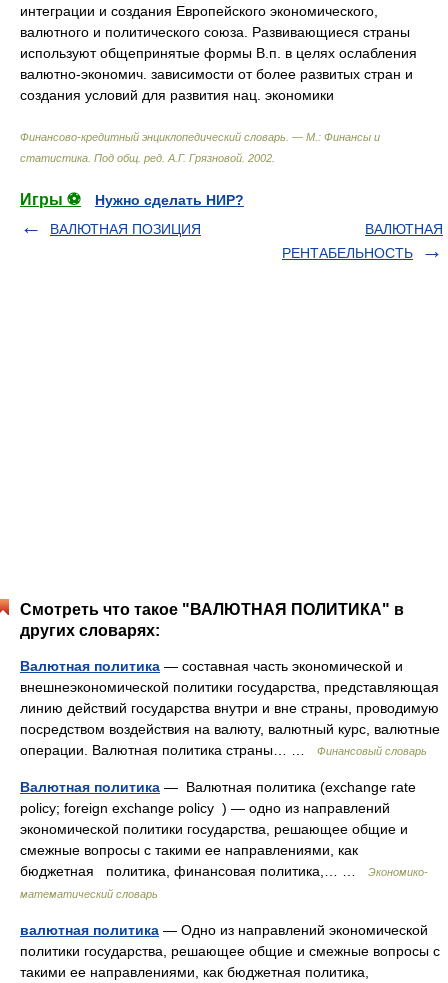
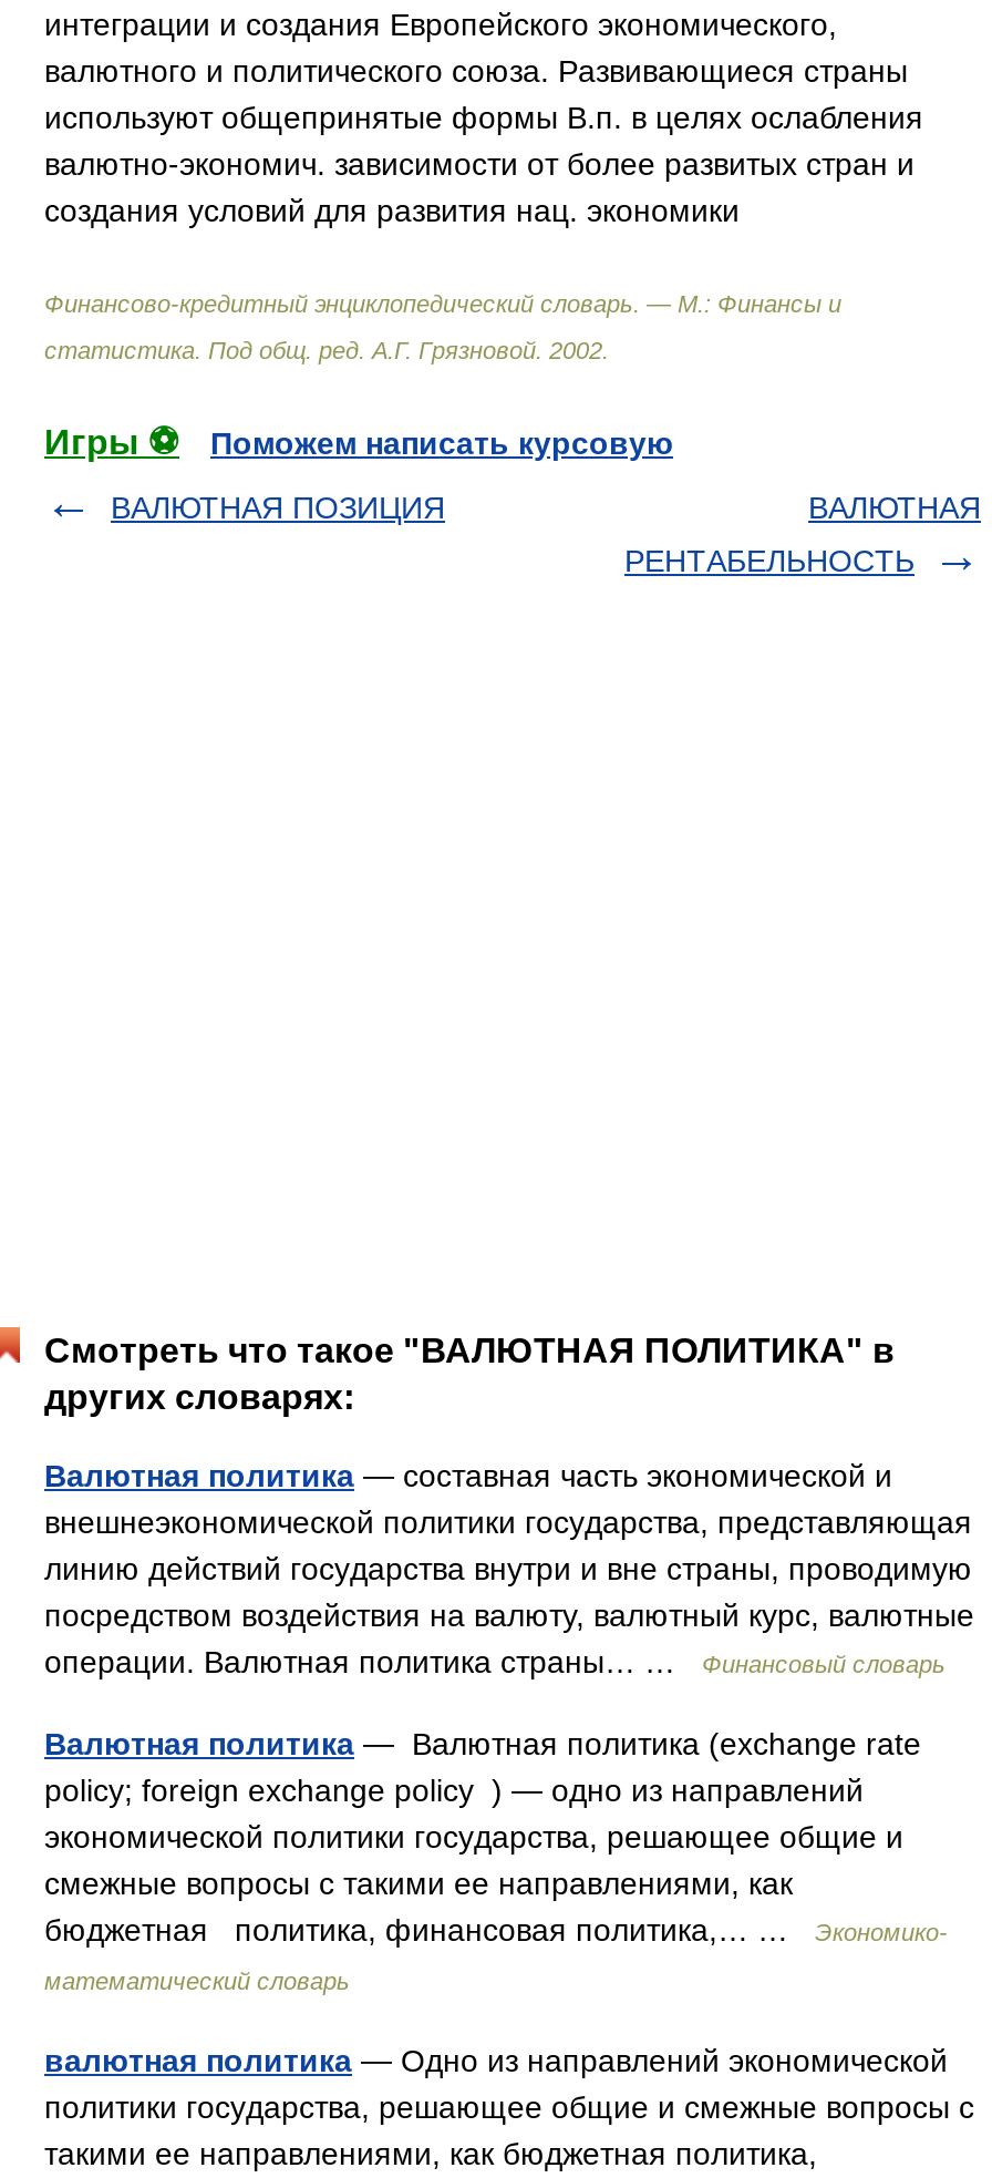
[95,192,244,208] Нужно сделать НИР? -> [210,425,673,461] Поможем написать курсовую

